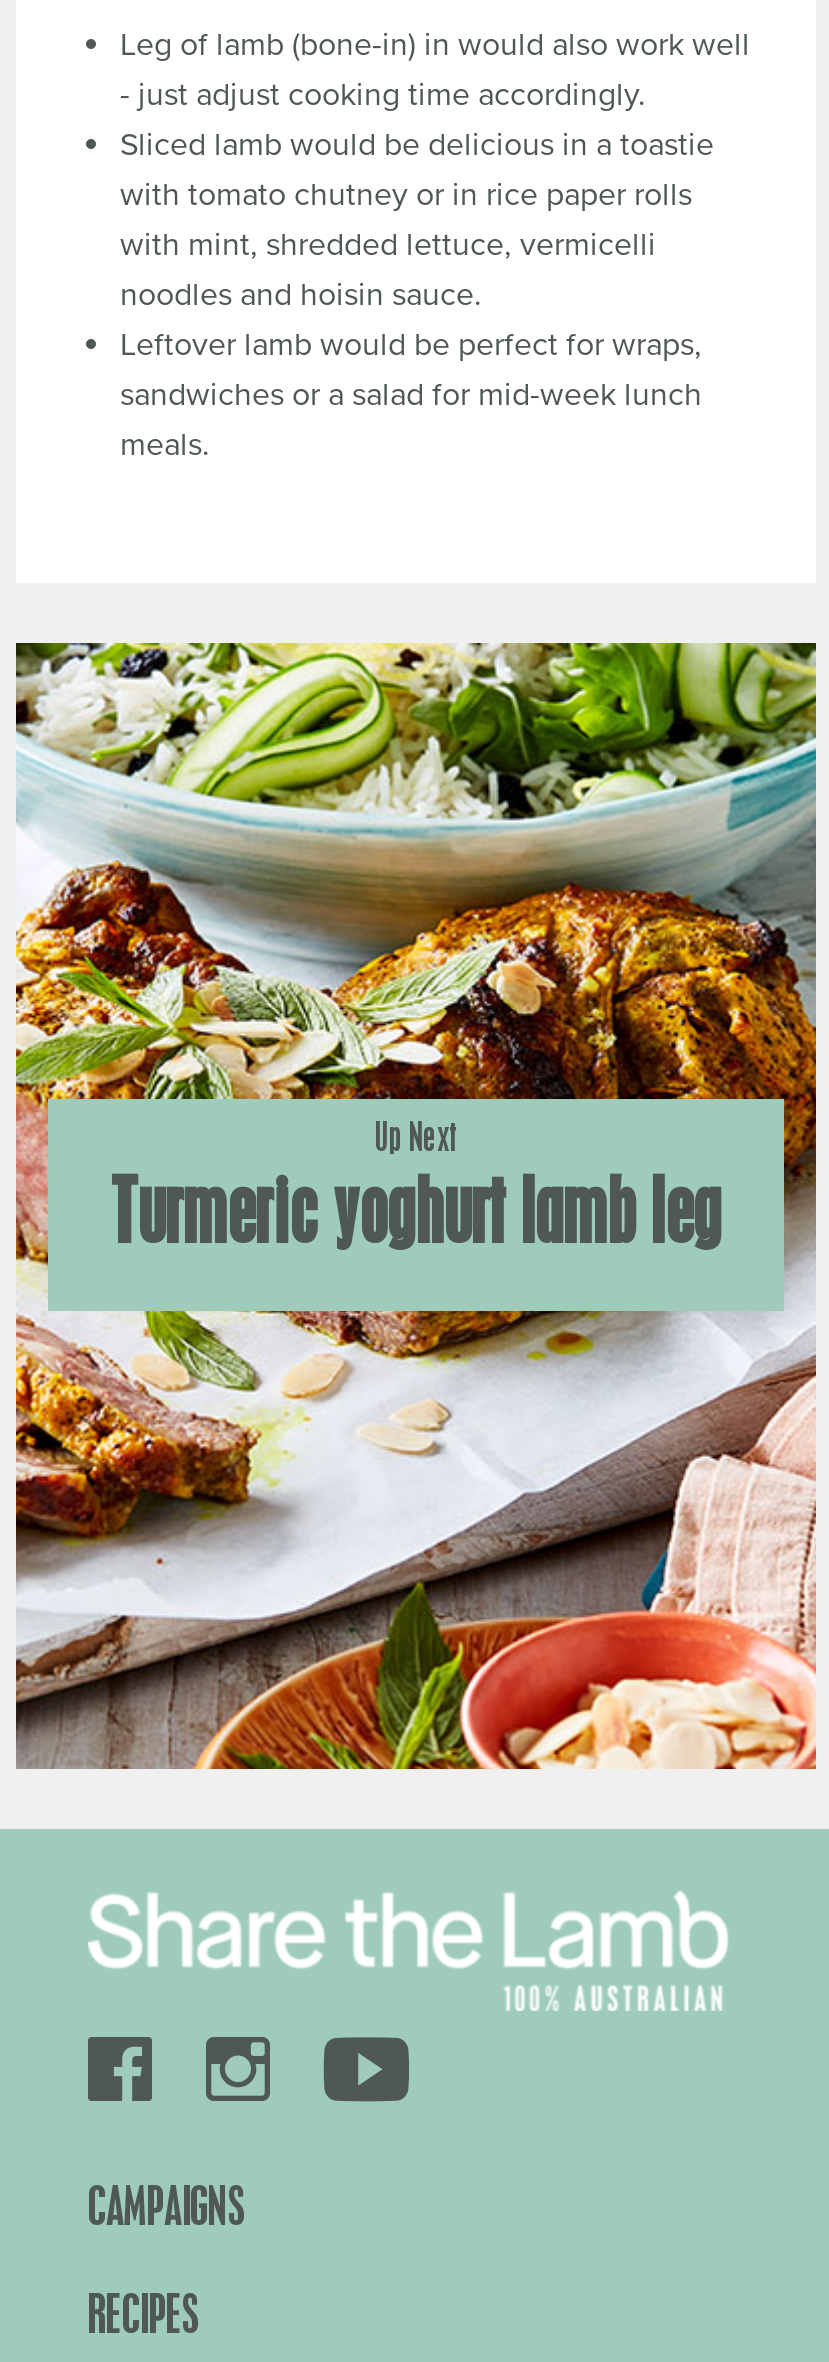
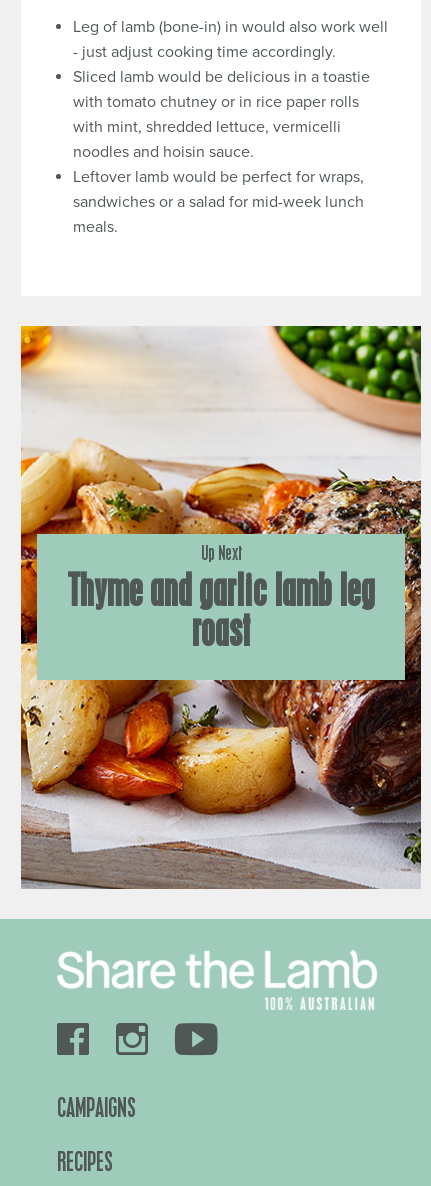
[14,641,818,1771] [image] | Turmeric yoghurt lamb leg -> [20,325,422,890] [image] | Thyme and garlic lamb leg | roast
moved [375,1120,457,1156] -> [200,544,241,562]: Up Next

